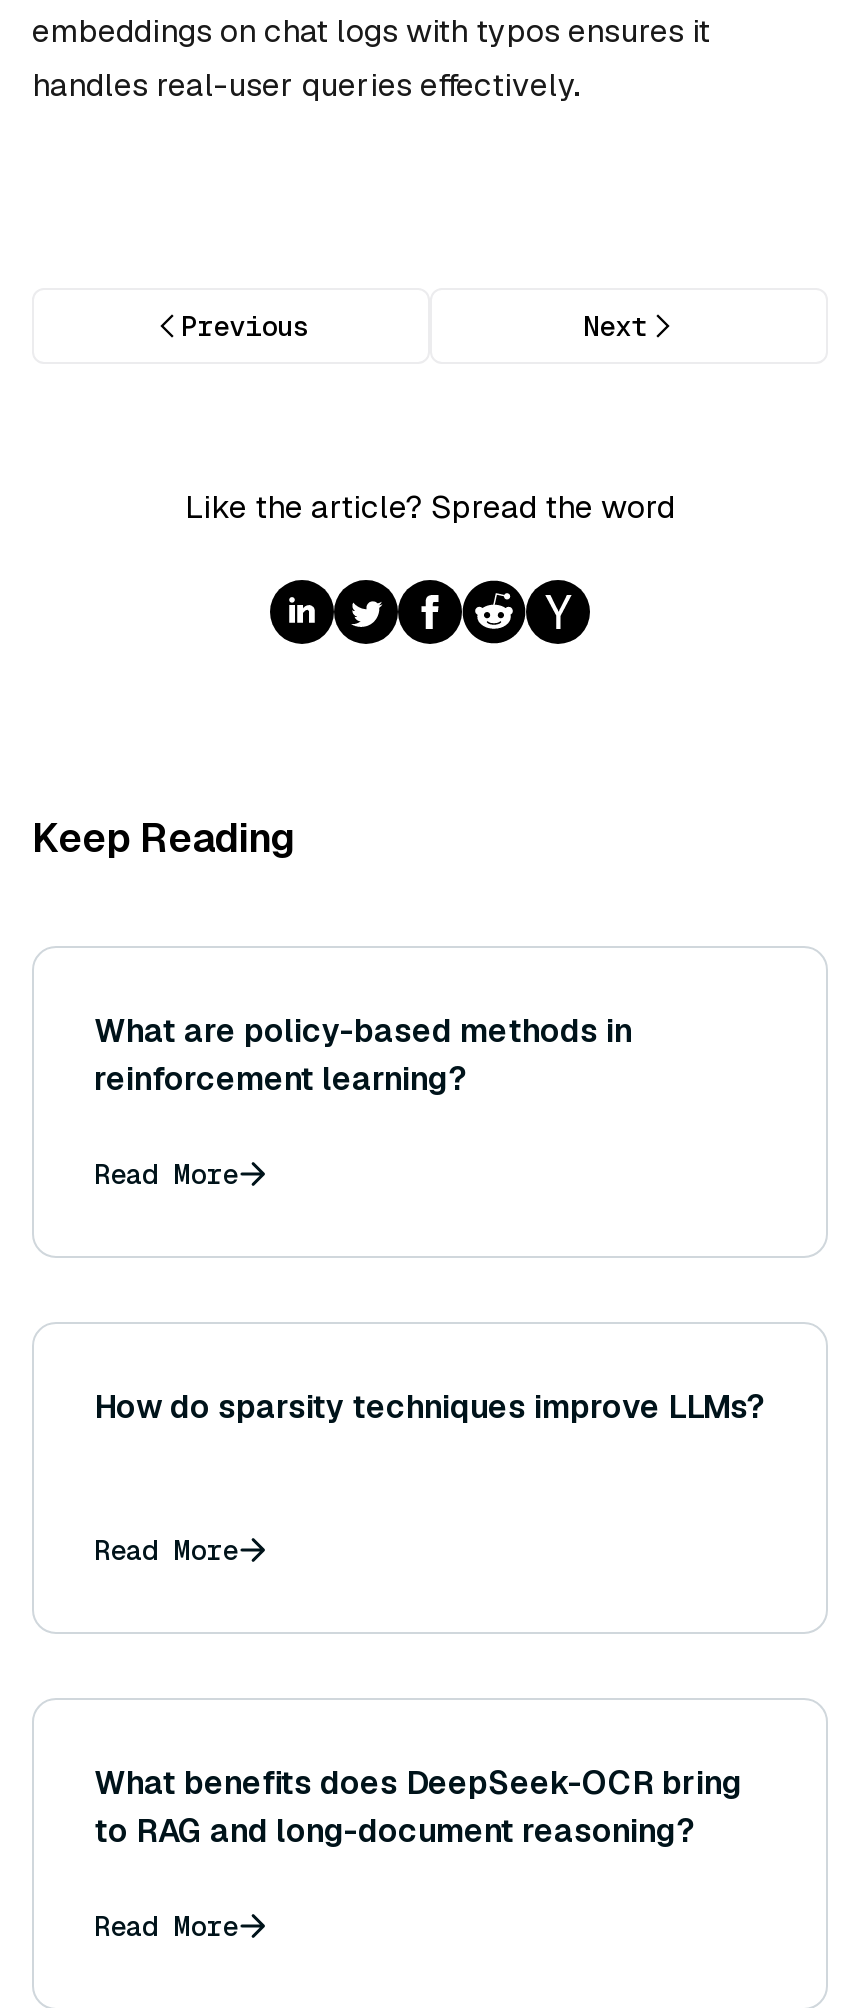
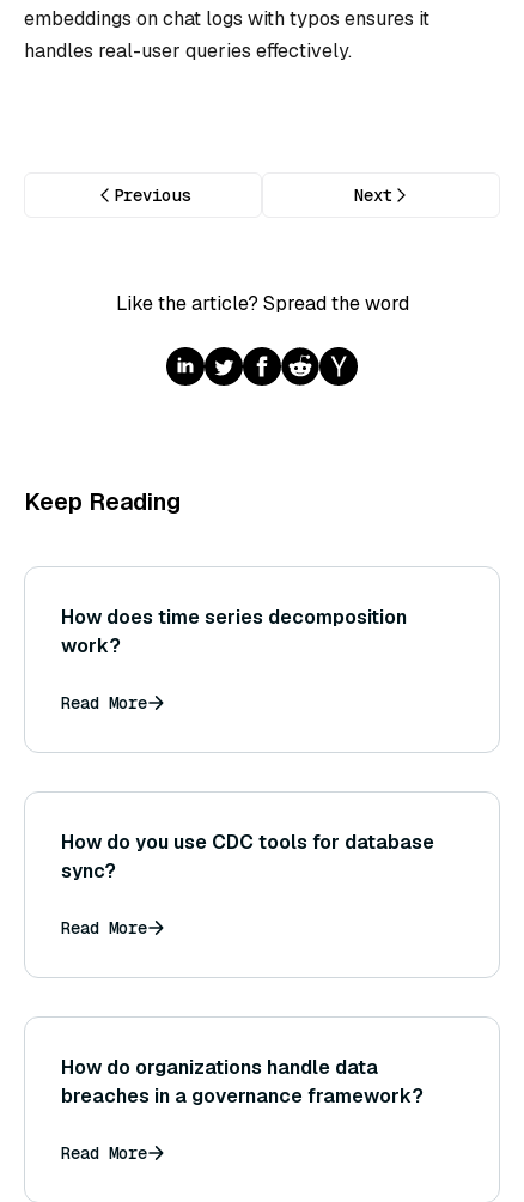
[94,1011,632,1101] What are policy-based methods in | reinforcement learning? -> [61,605,407,659] How does time series decomposition | work?
[94,1387,766,1429] How do sparsity techniques improve LLMs? -> [61,830,434,884] How do you use CDC tools for database | sync?
[94,1763,742,1853] What benefits does DeepSeek-OCR bring | to RAG and long-document reasoning? -> [61,1055,424,1109] How do organizations handle data | breaches in a governance framework?

